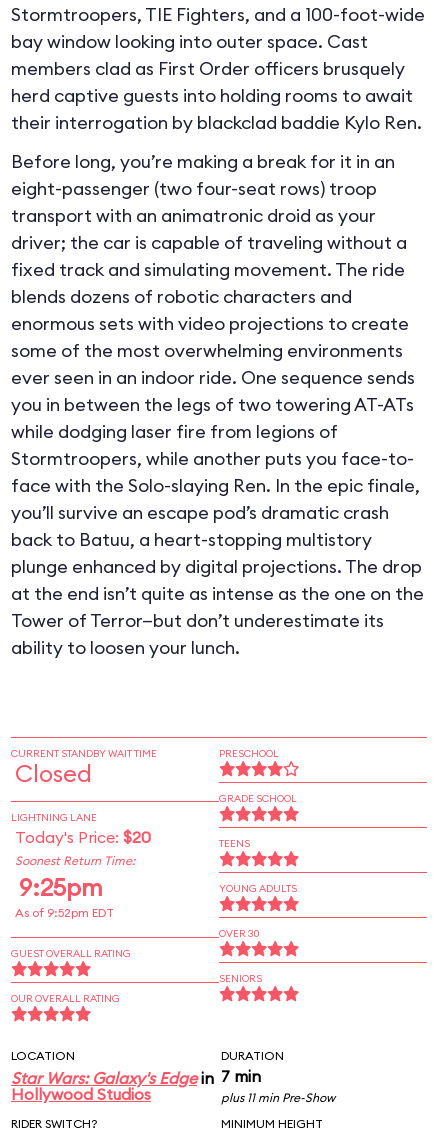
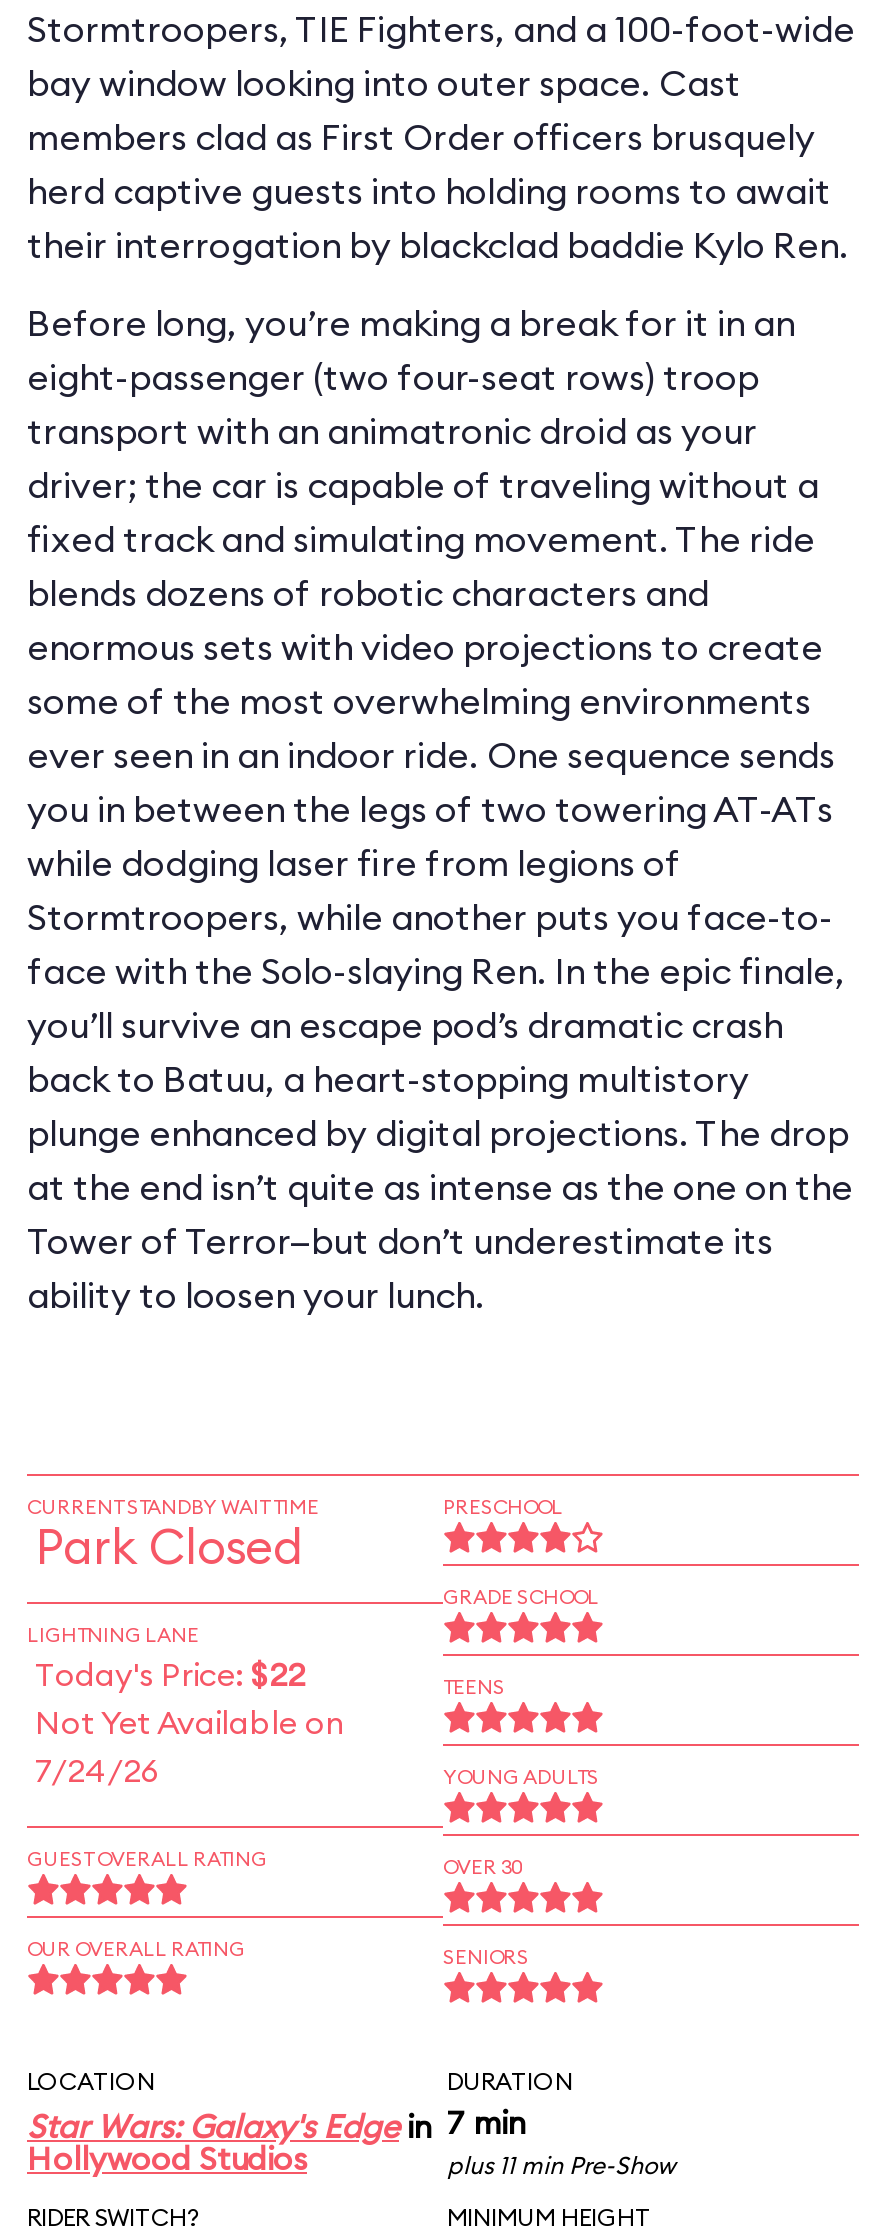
[15,758,92,788] Closed -> [35,1516,303,1576] Park Closed
[15,827,151,920] Today's Price: $20 | Soonest Return Time: | 9:25pm | As of 9:52pm EDT -> [35,1654,345,1790] Today's Price: $22 | Not Yet Available on | 7/24/26

